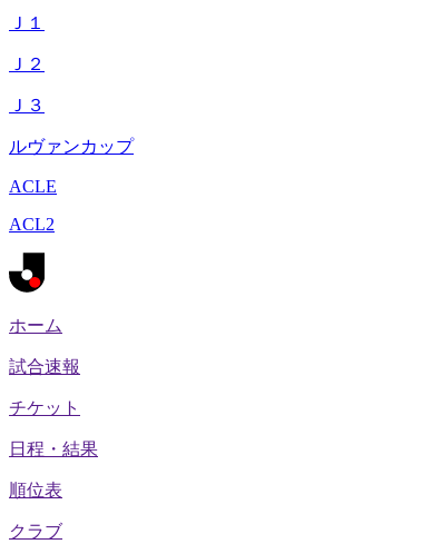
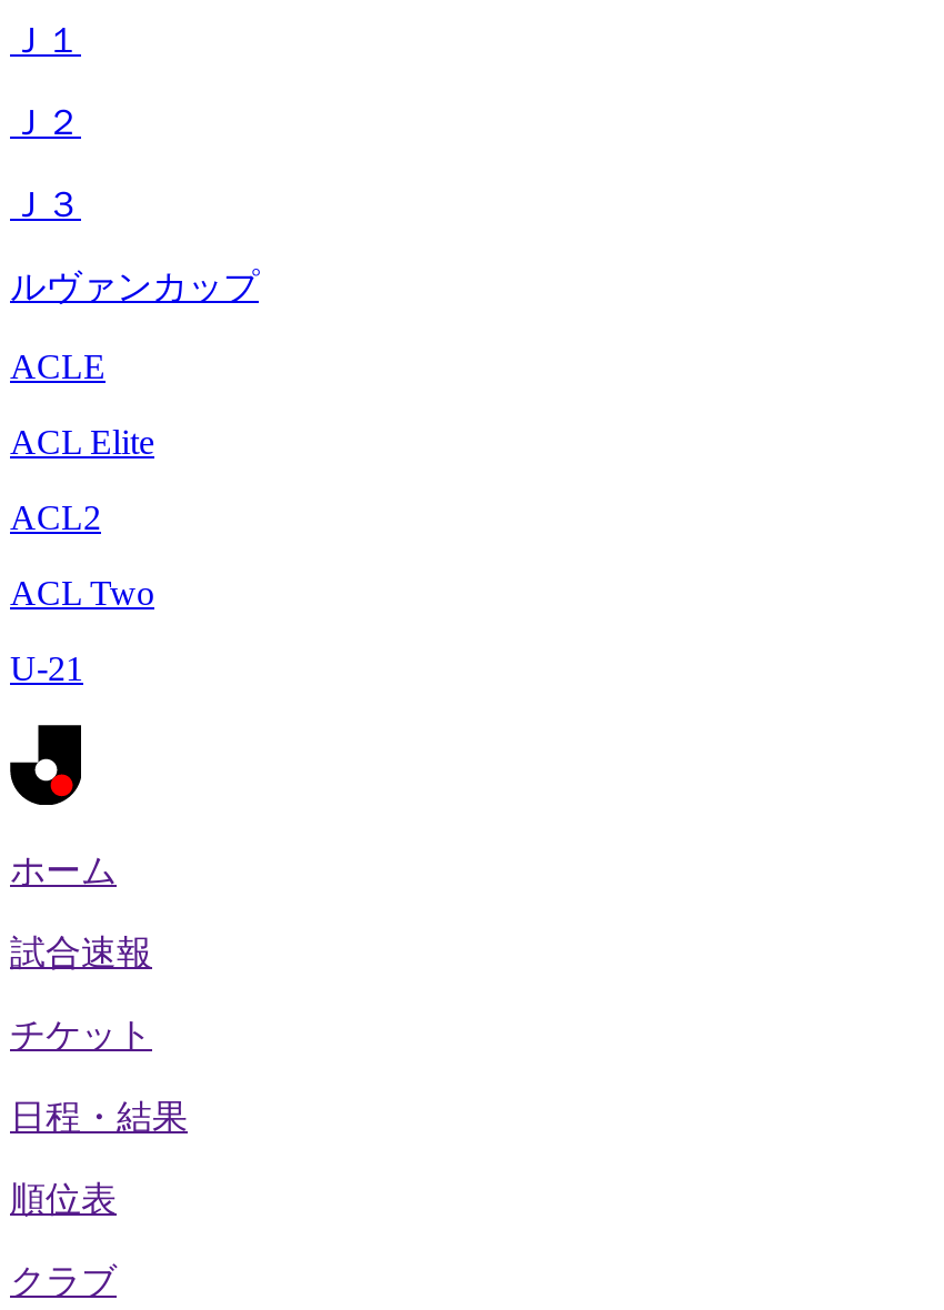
none -> [10,423,154,461] ACL Elite
none -> [10,574,154,687] ACL Two | U-21

